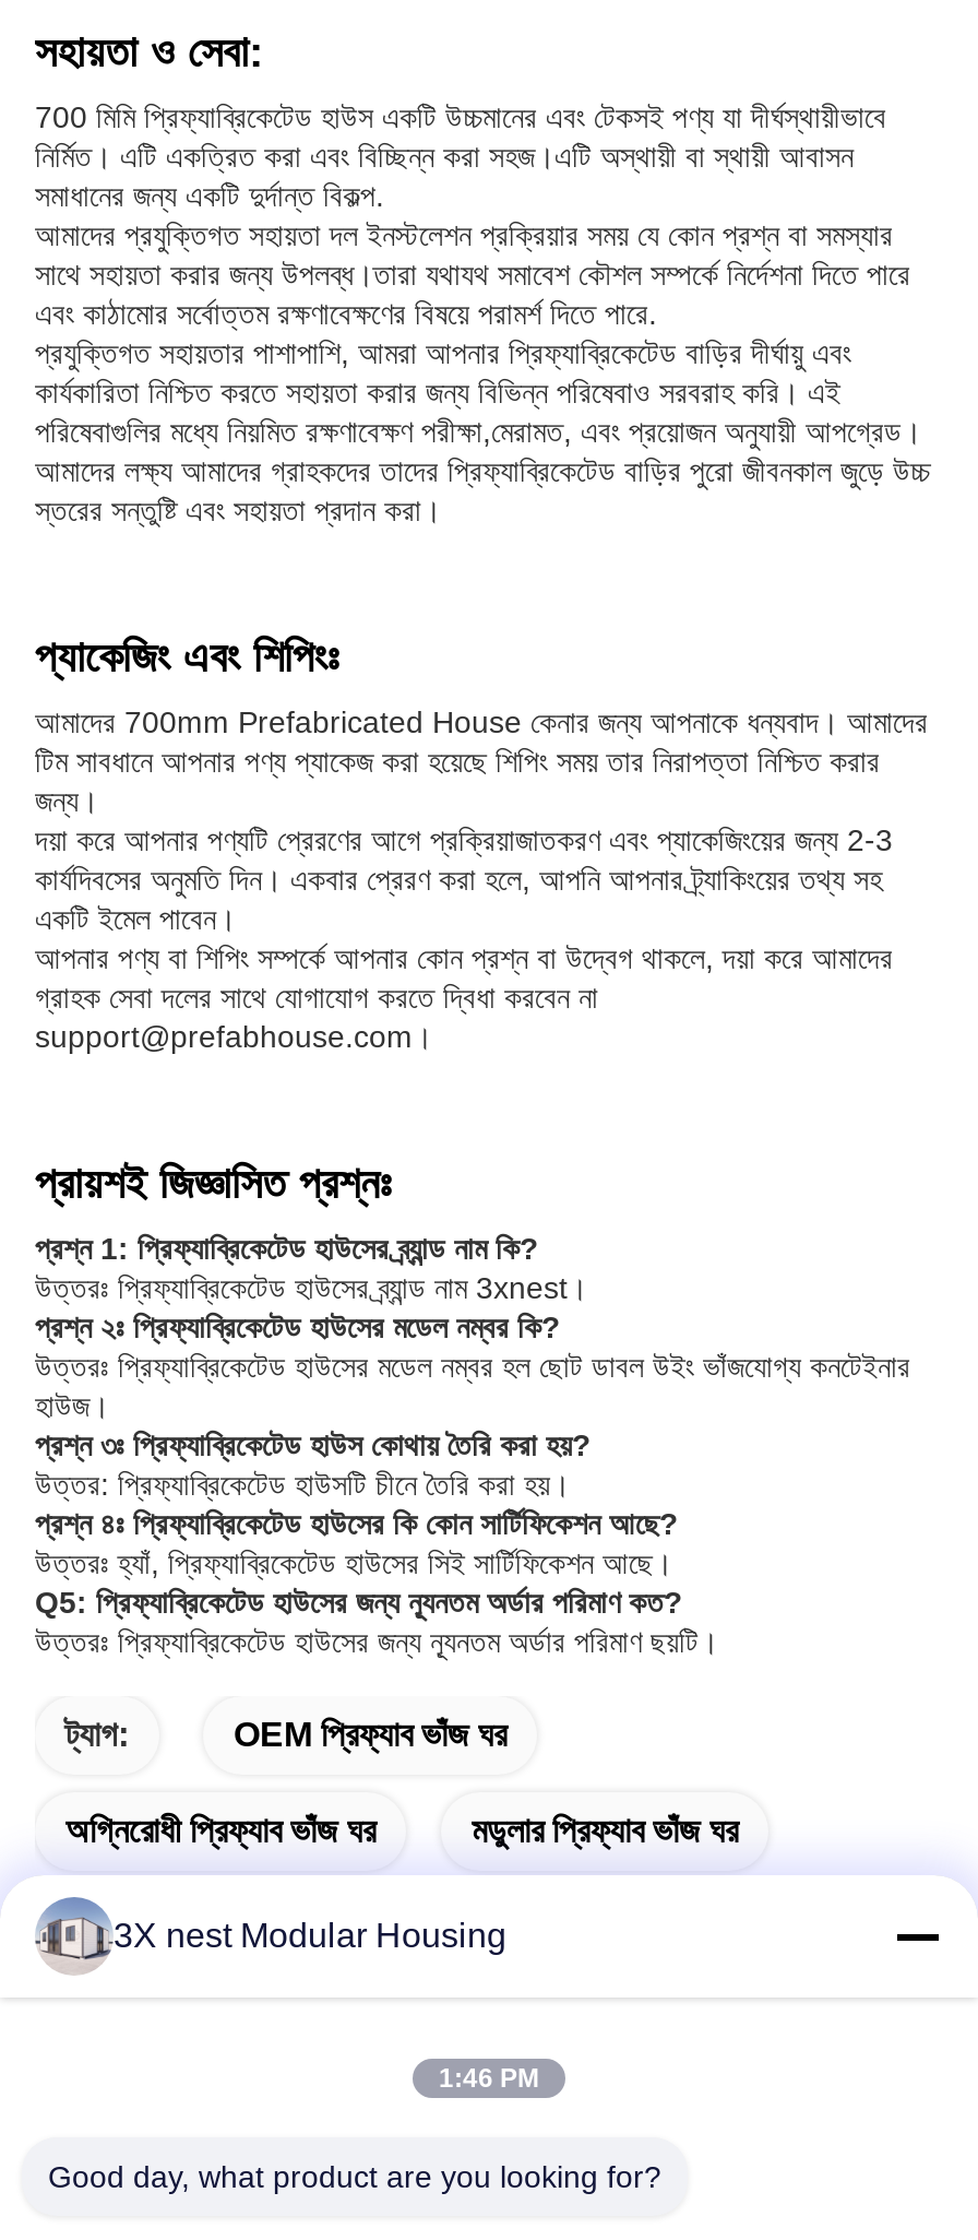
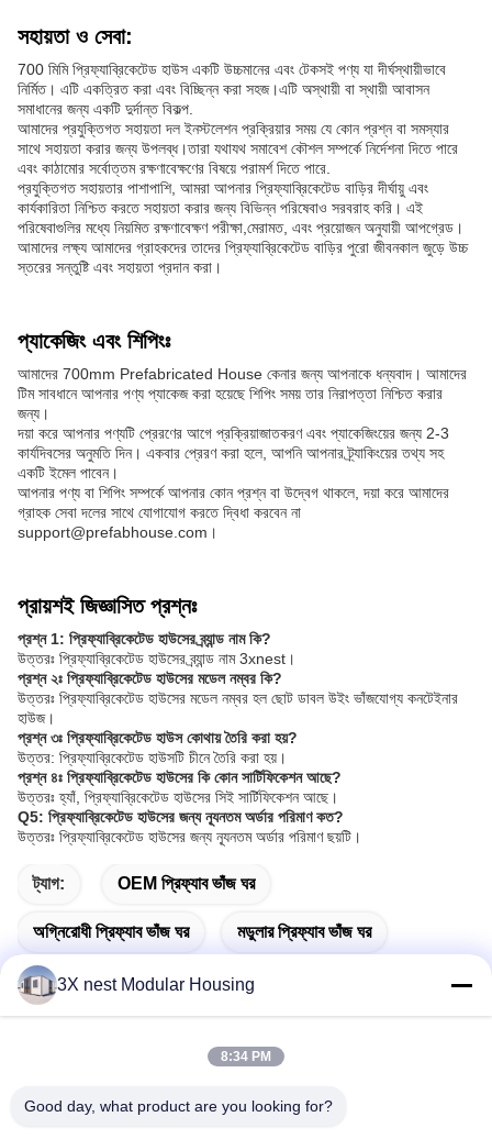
[439,2063,539,2094] 1:46 PM -> [221,1049,271,1064] 8:34 PM

